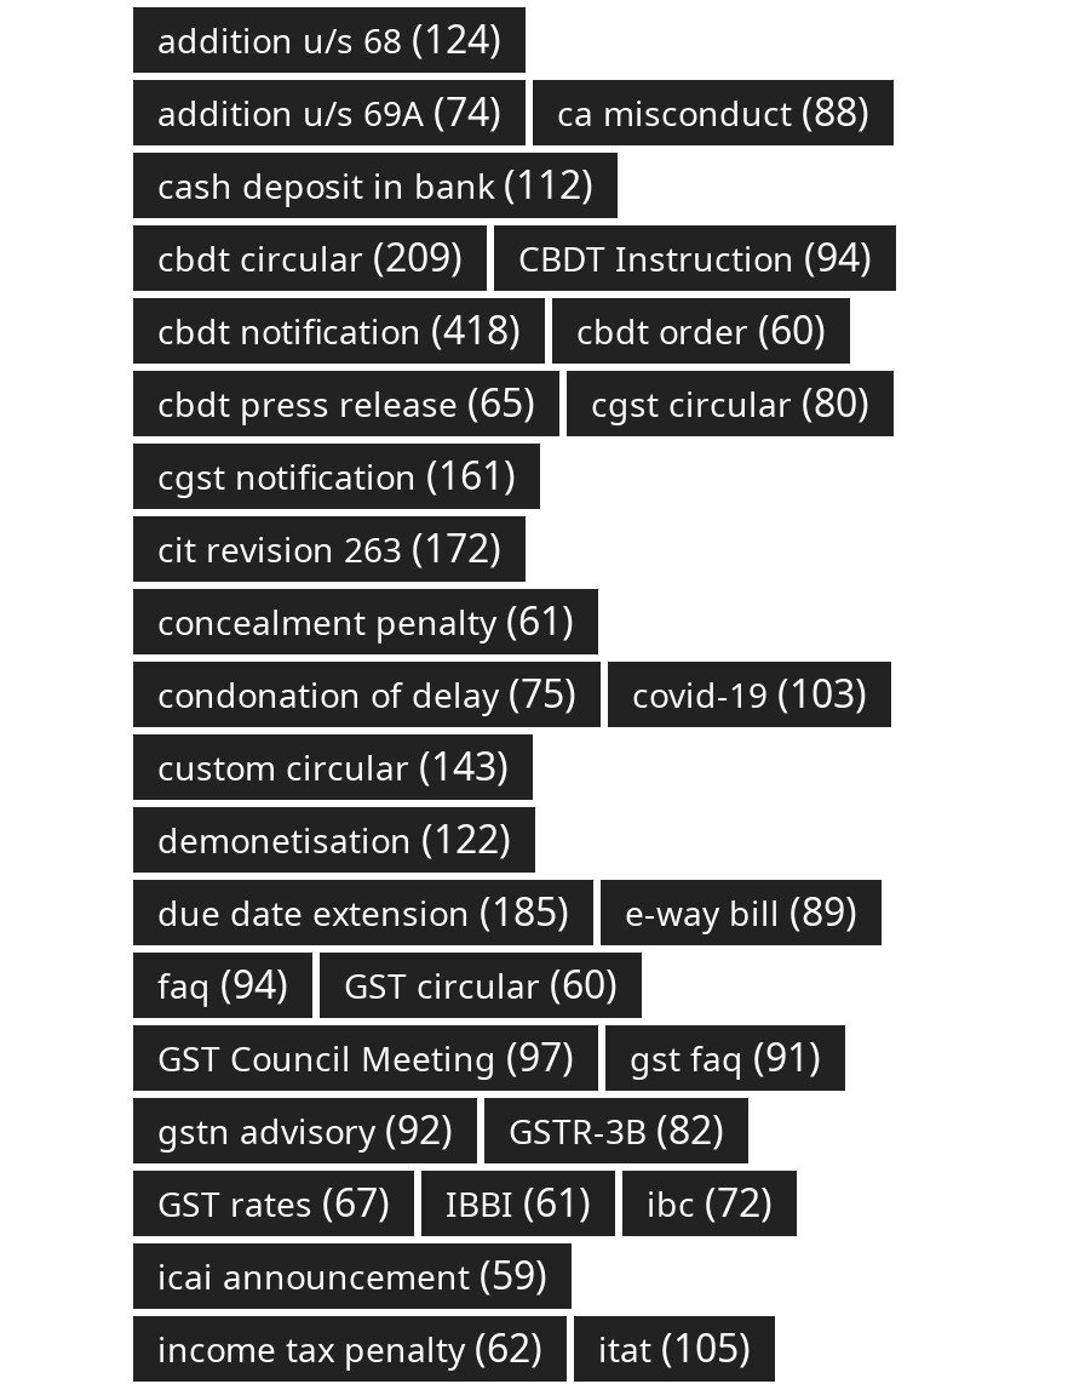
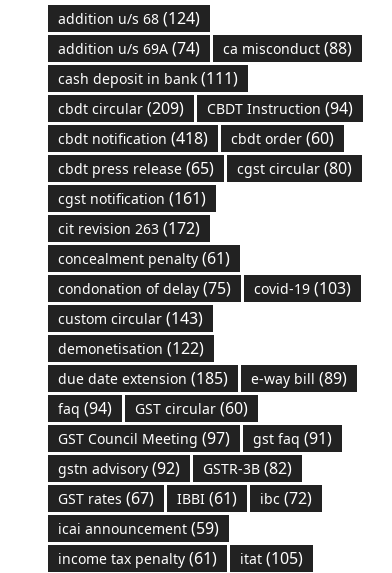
[157,157,593,210] cash deposit in bank (112) -> [58,67,238,89] cash deposit in bank (111)
[157,1320,542,1373] income tax penalty (62) -> [58,547,217,569] income tax penalty (61)

